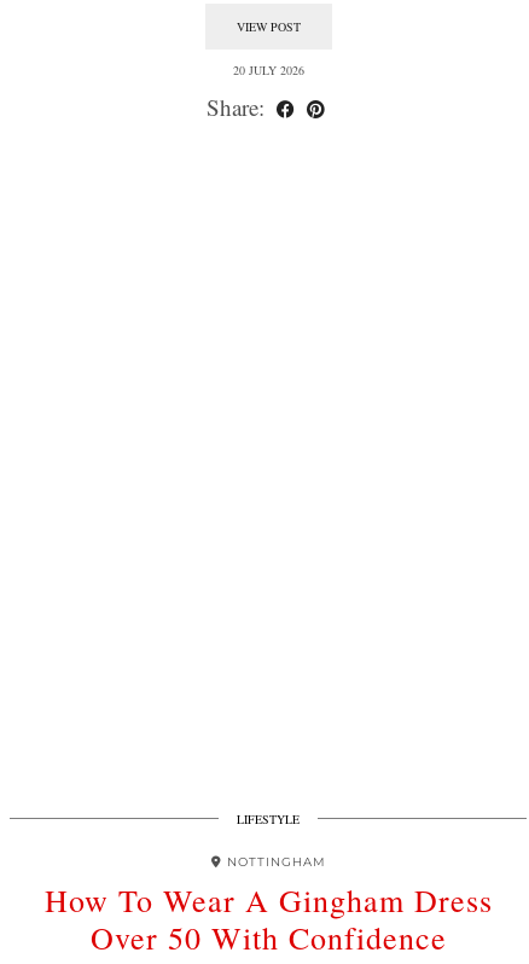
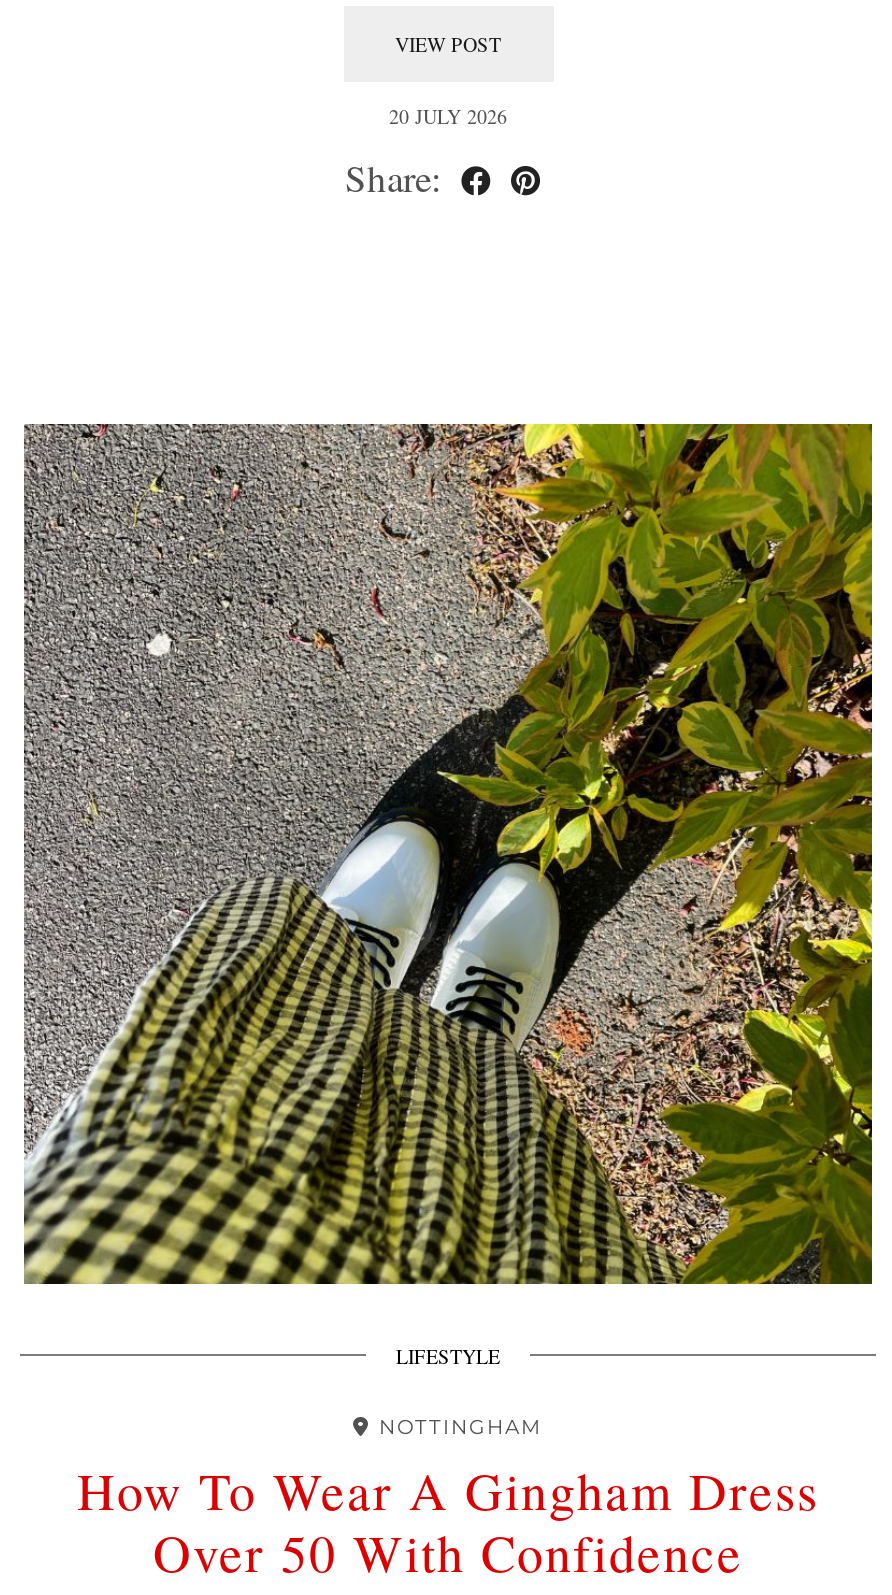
none -> [22,422,874,1286] [image]

